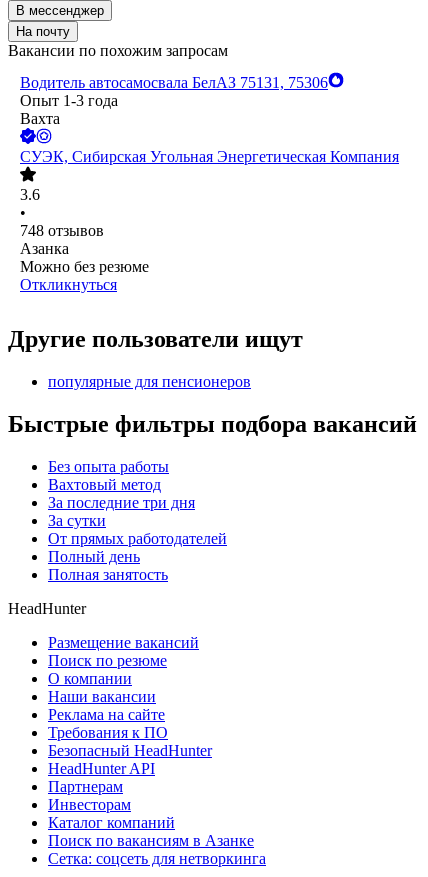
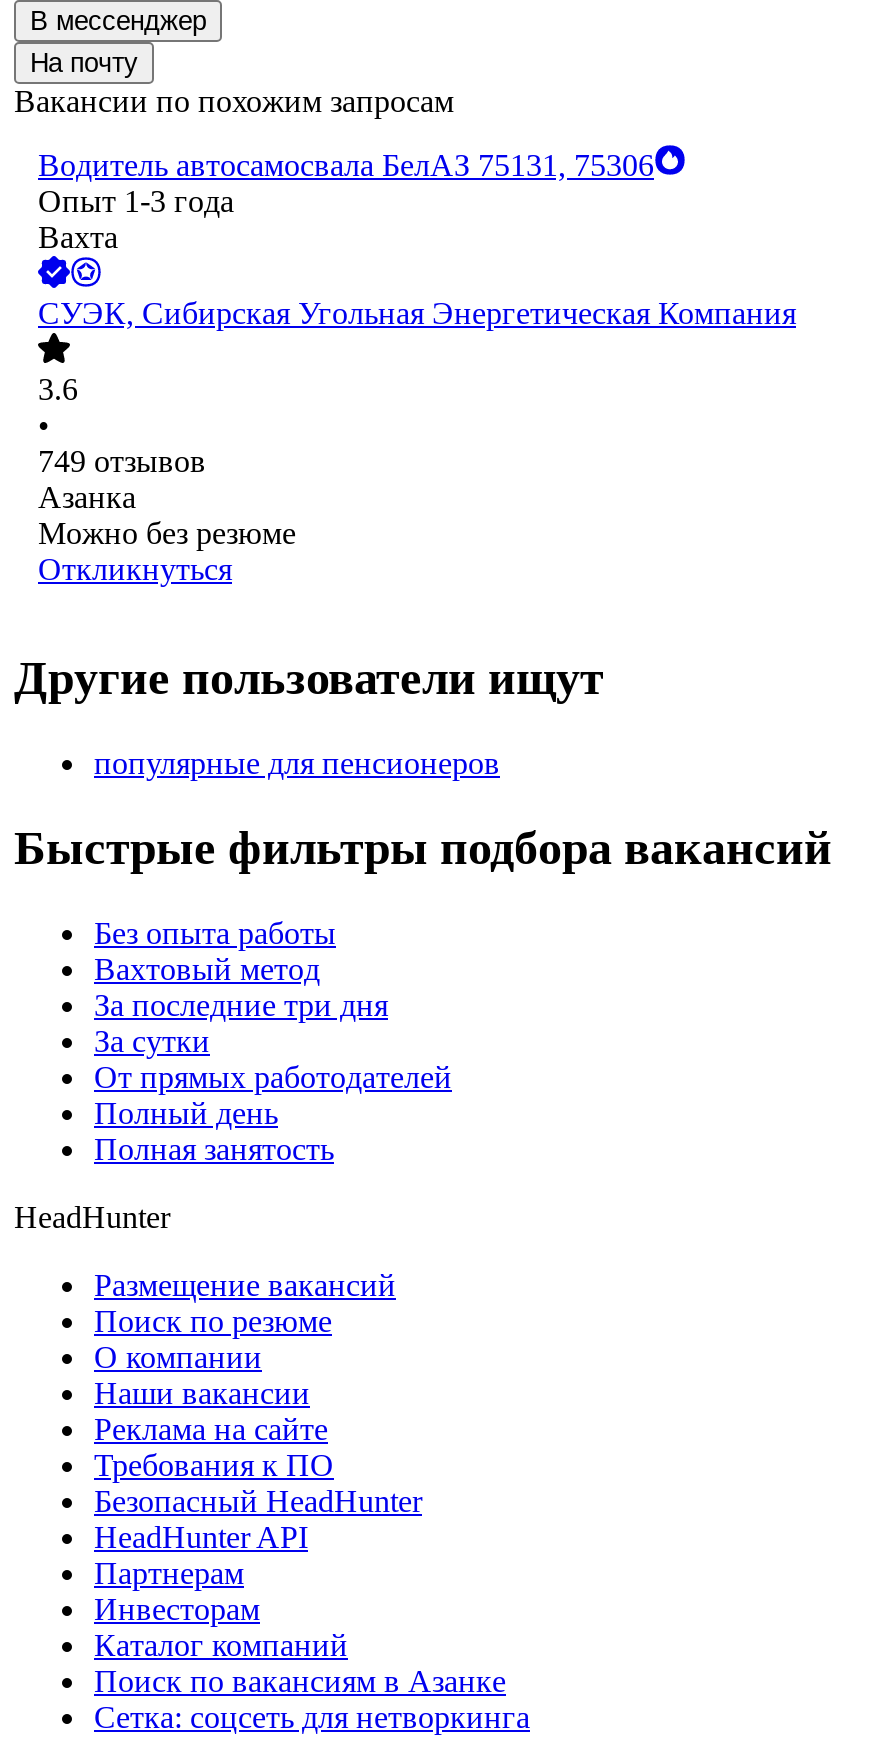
[20,222,104,239] 748 отзывов -> [38,445,206,479] 749 отзывов

